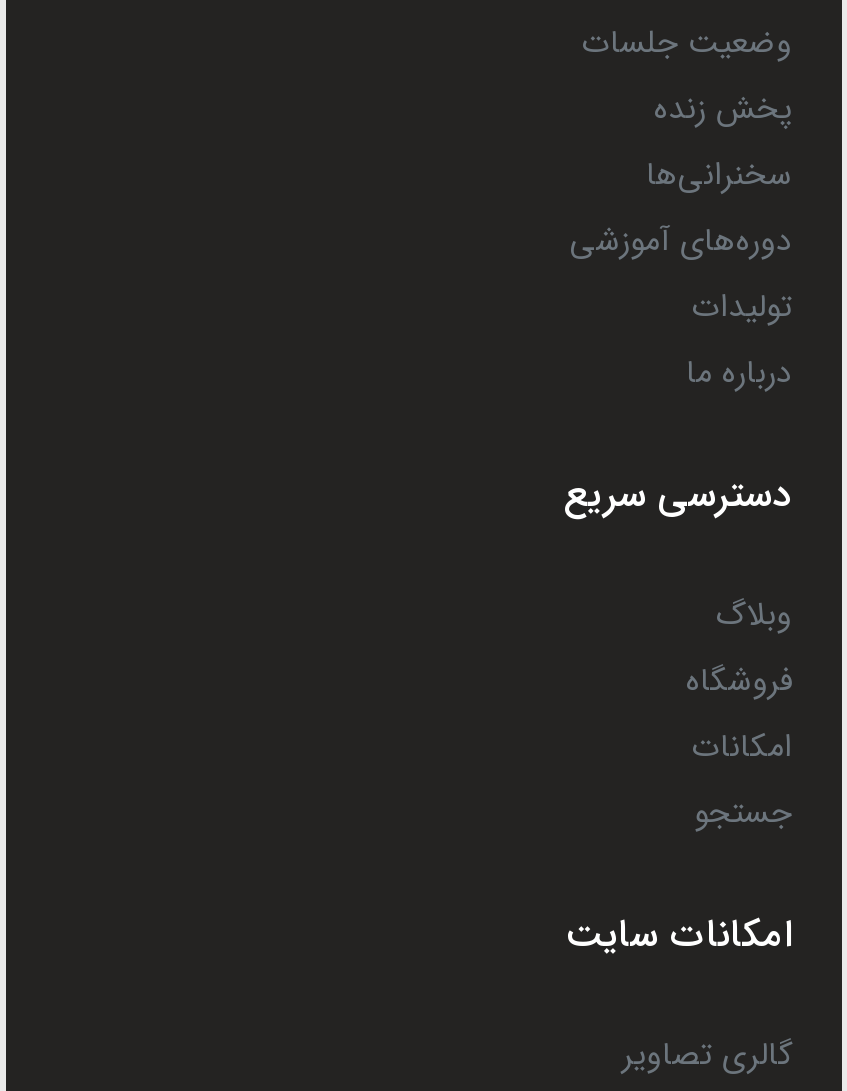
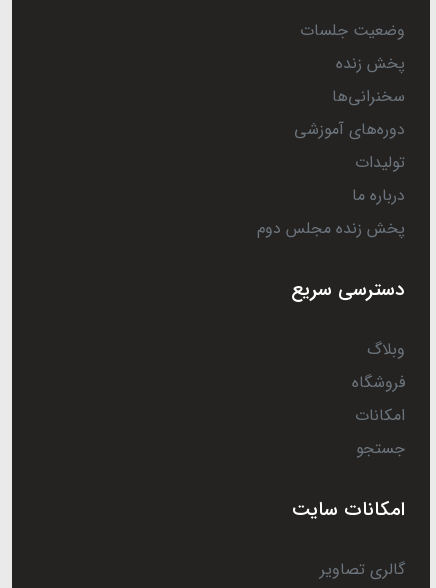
none -> [257,216,405,241] پخش زنده مجلس دوم

